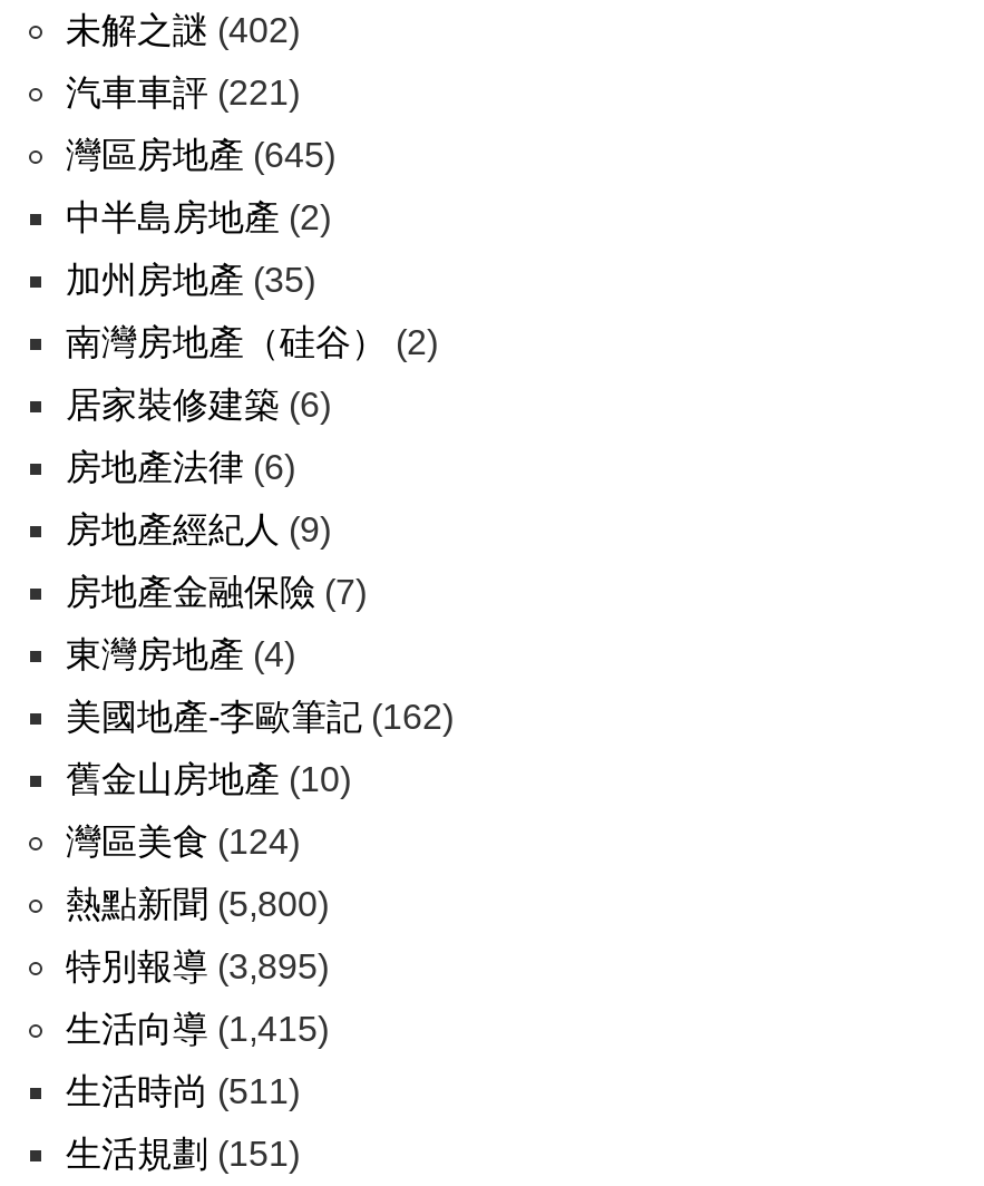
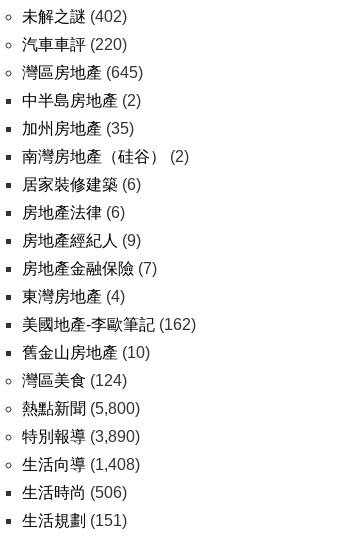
[66,74,300,111] 汽車車評(221) -> [22,36,127,53] 汽車車評(220)
[66,947,329,985] 特別報導(3,895) -> [22,428,140,445] 特別報導(3,890)
[66,1010,329,1048] 生活向導(1,415) -> [22,456,140,473] 生活向導(1,408)
[66,1072,300,1110] 生活時尚(511) -> [22,484,127,501] 生活時尚(506)

